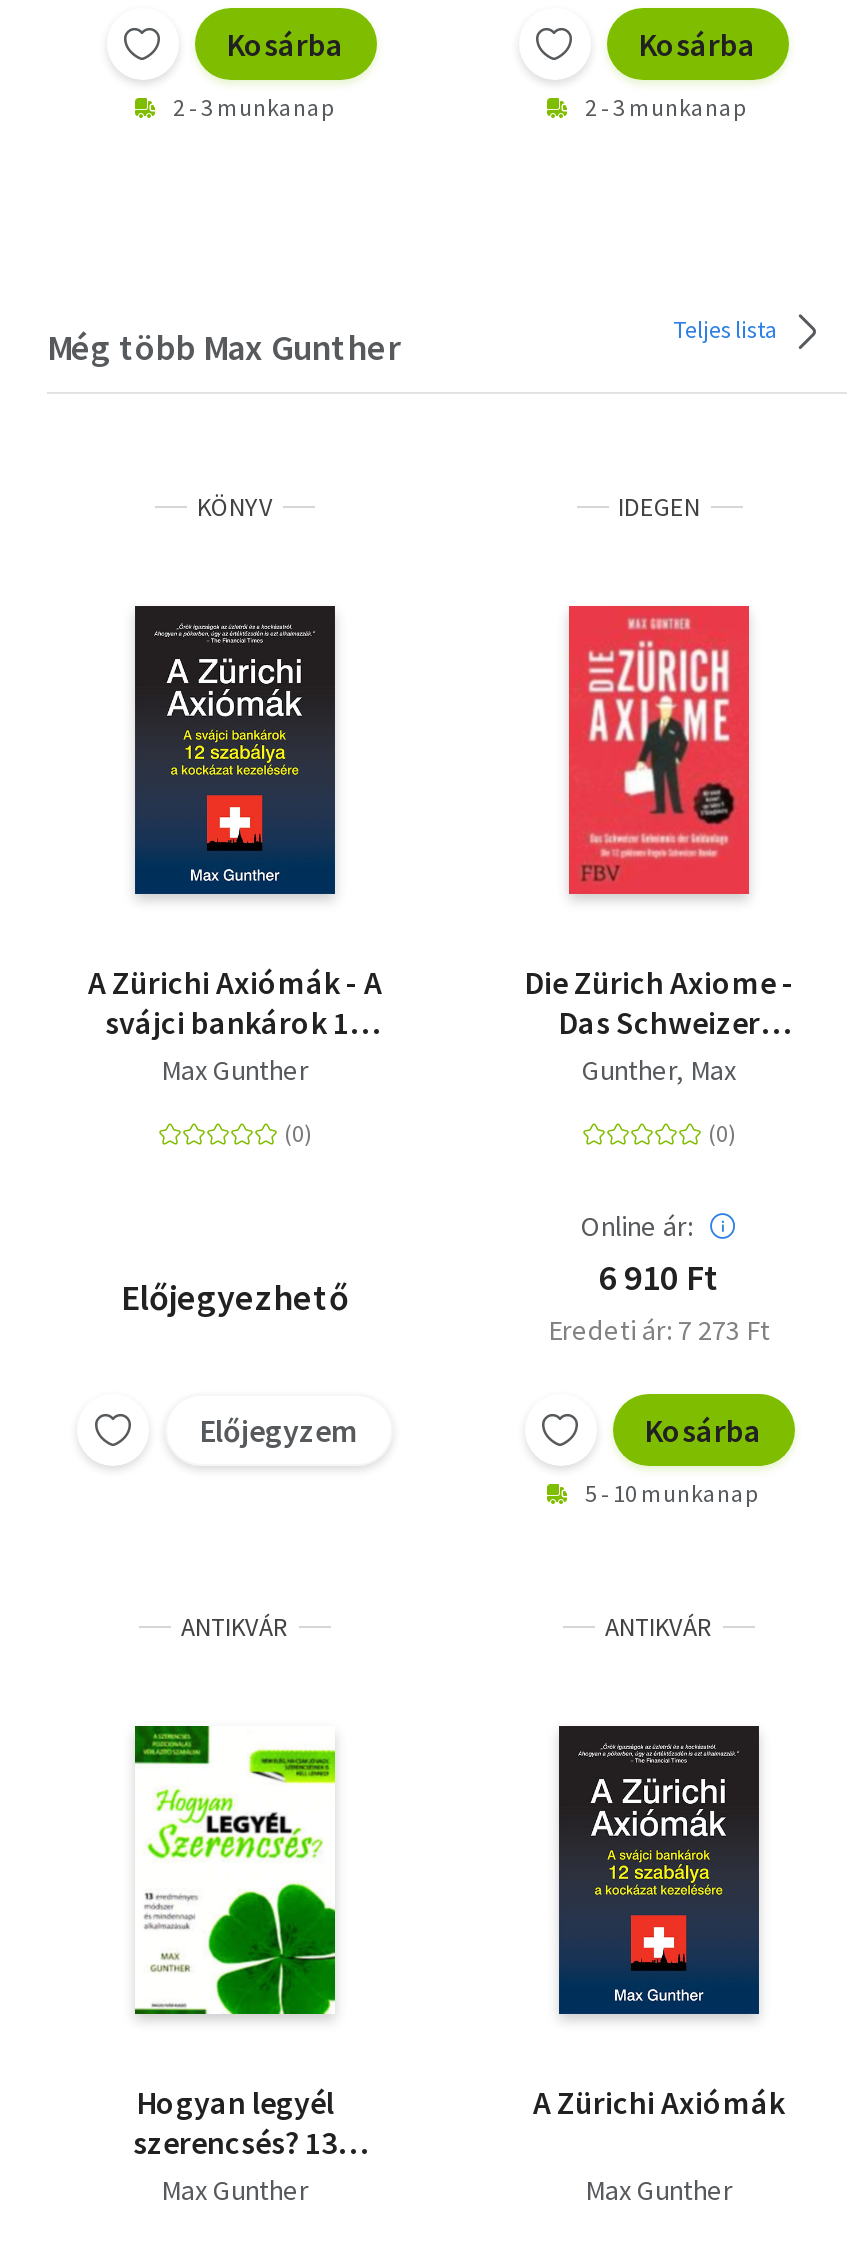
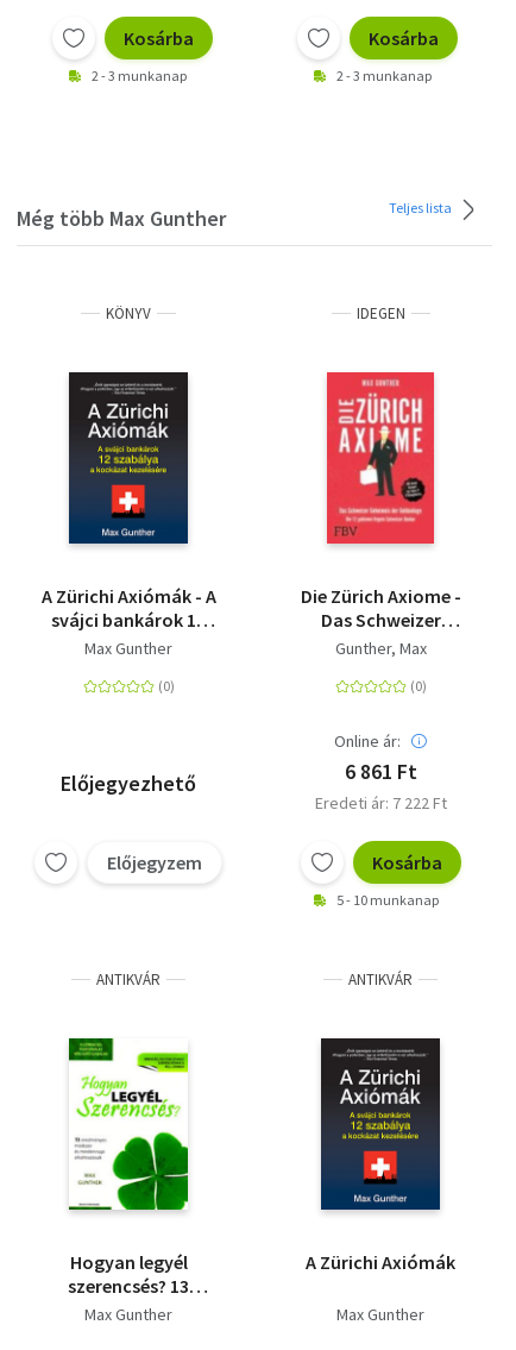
[598,1254,720,1300] 6 910 Ft -> [344,758,417,785] 6 861 Ft
[548,1312,770,1348] Eredeti ár: 7 273 Ft -> [314,792,446,814] Eredeti ár: 7 222 Ft

